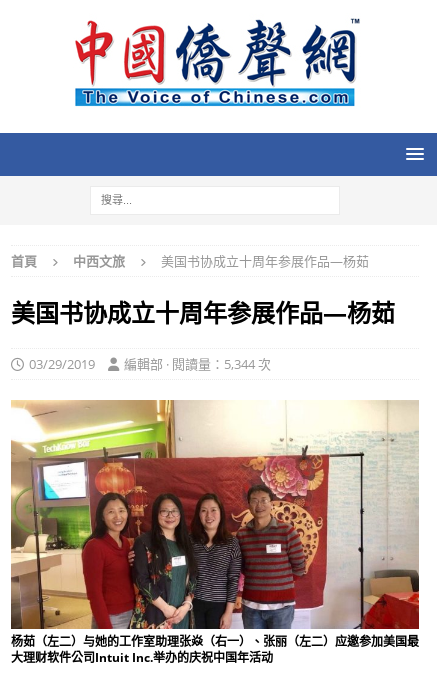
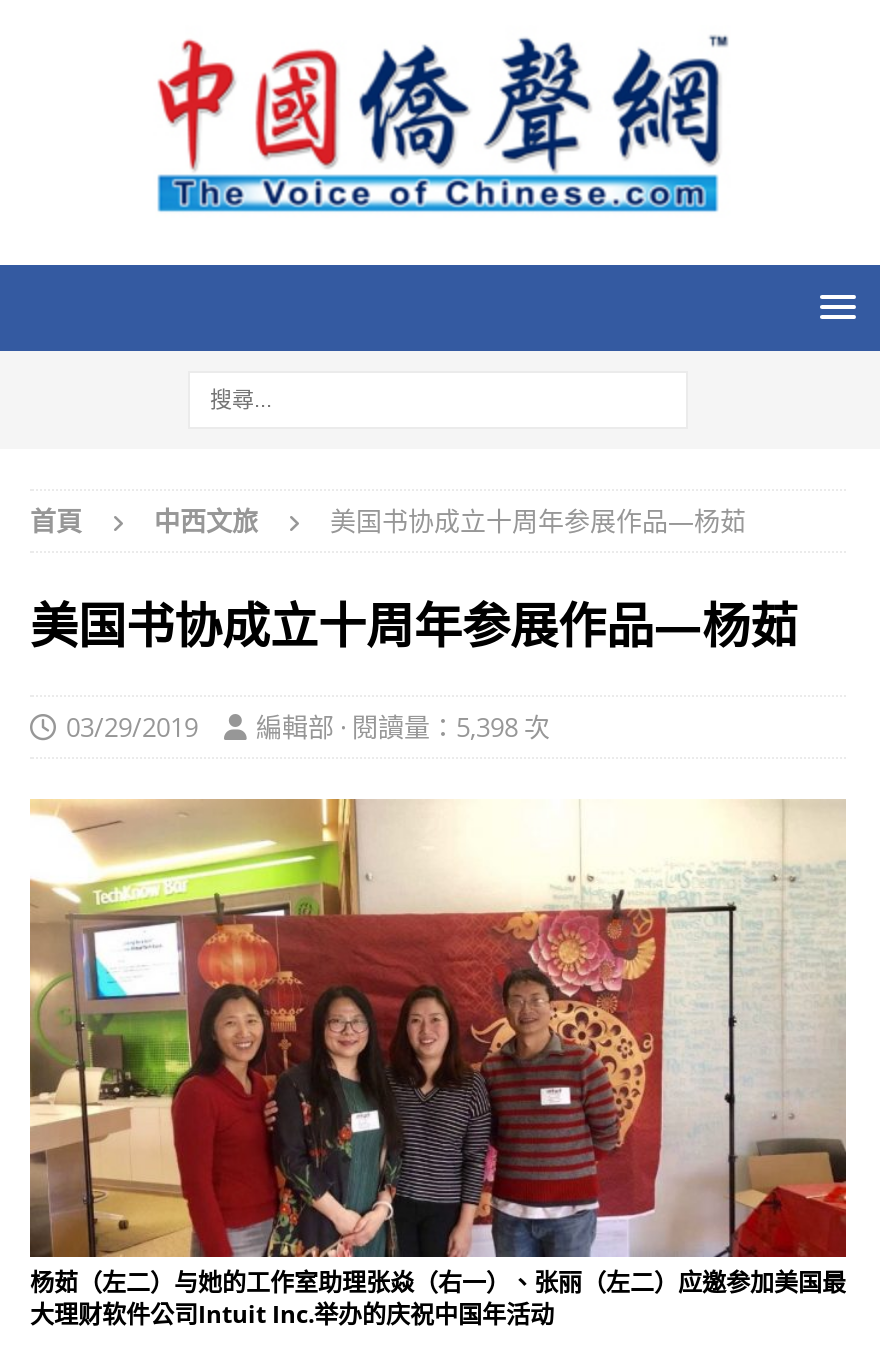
[124,355,271,373] 編輯部 · 閱讀量：5,344 次 -> [256,709,550,745] 編輯部 · 閱讀量：5,398 次

